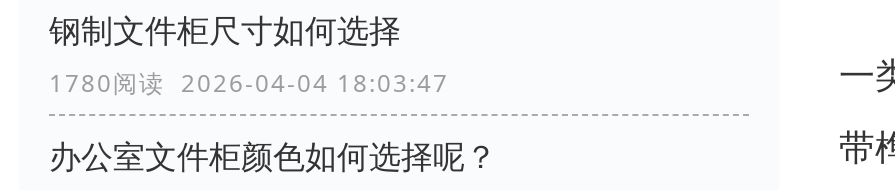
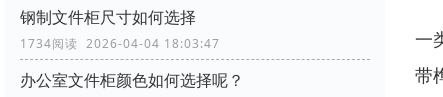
[49,66,449,100] 1780阅读 2026-04-04 18:03:47 -> [20,35,220,52] 1734阅读 2026-04-04 18:03:47

